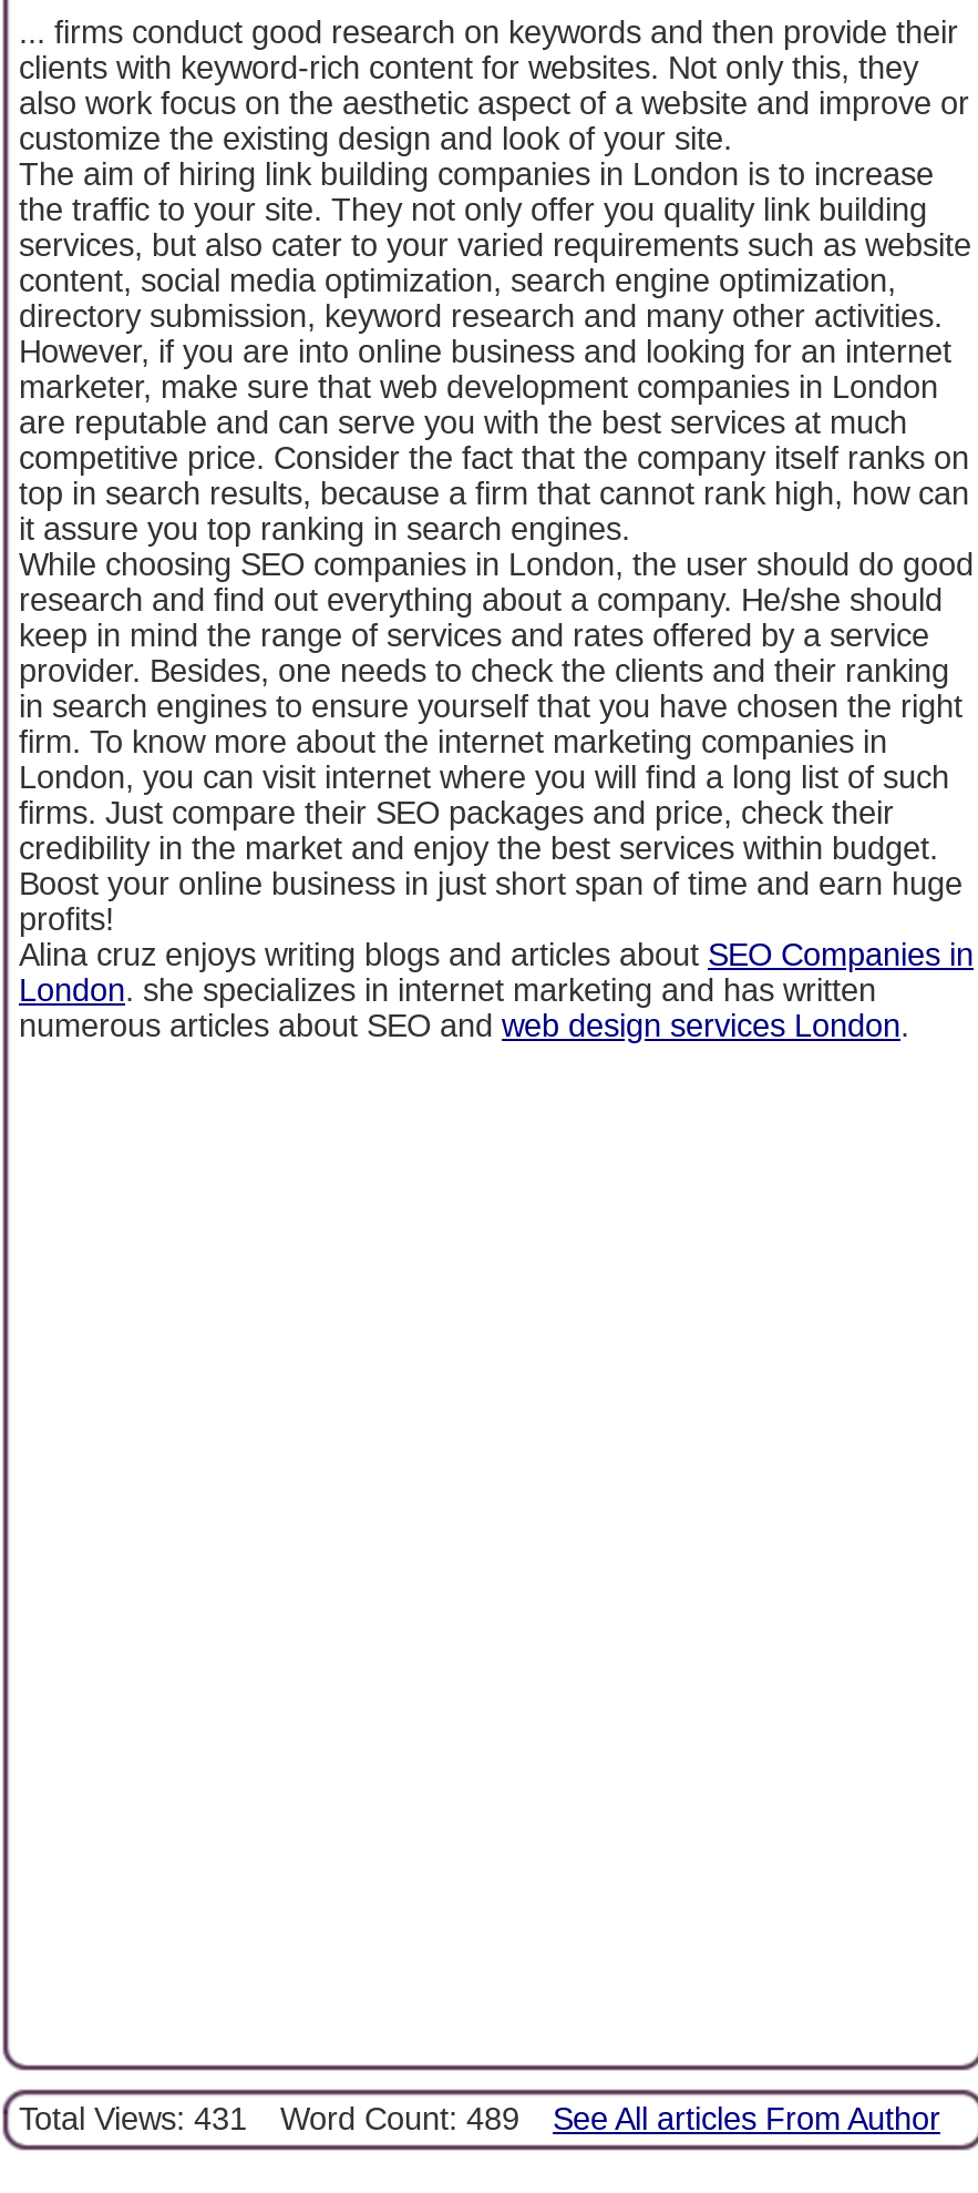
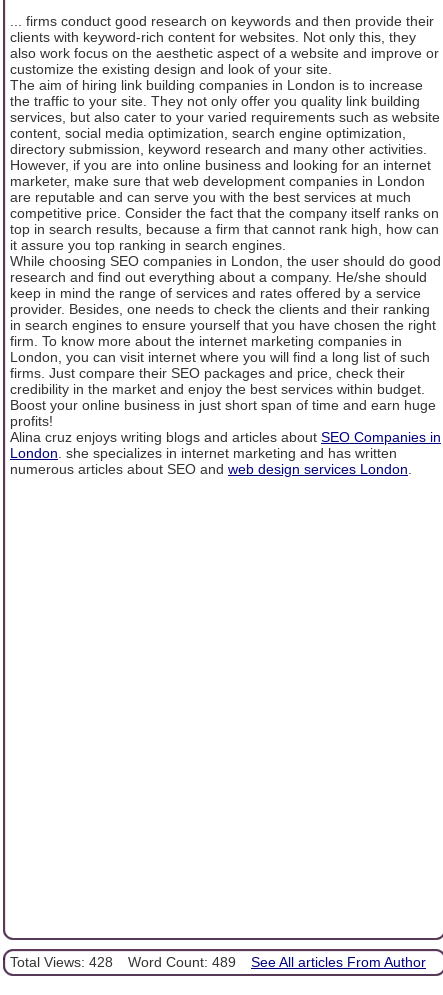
[19,2101,940,2137] Total Views: 431 Word Count: 489 See All articles From Author -> [10,954,426,970] Total Views: 428 Word Count: 489 See All articles From Author

